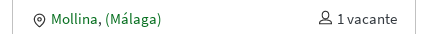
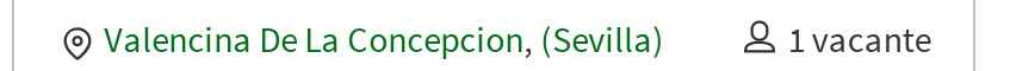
[51,9,162,28] Mollina, (Málaga) -> [104,16,664,61] Valencina De La Concepcion, (Sevilla)

